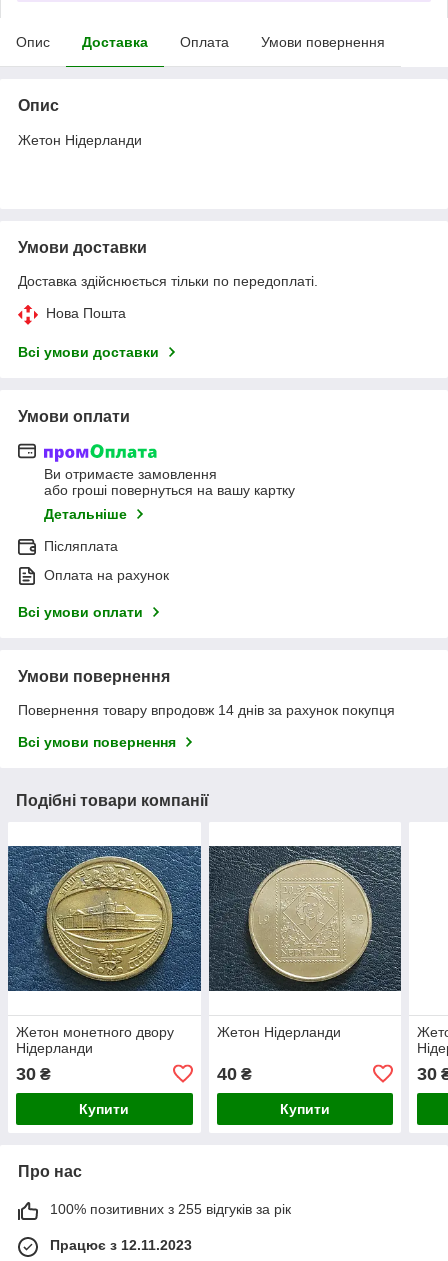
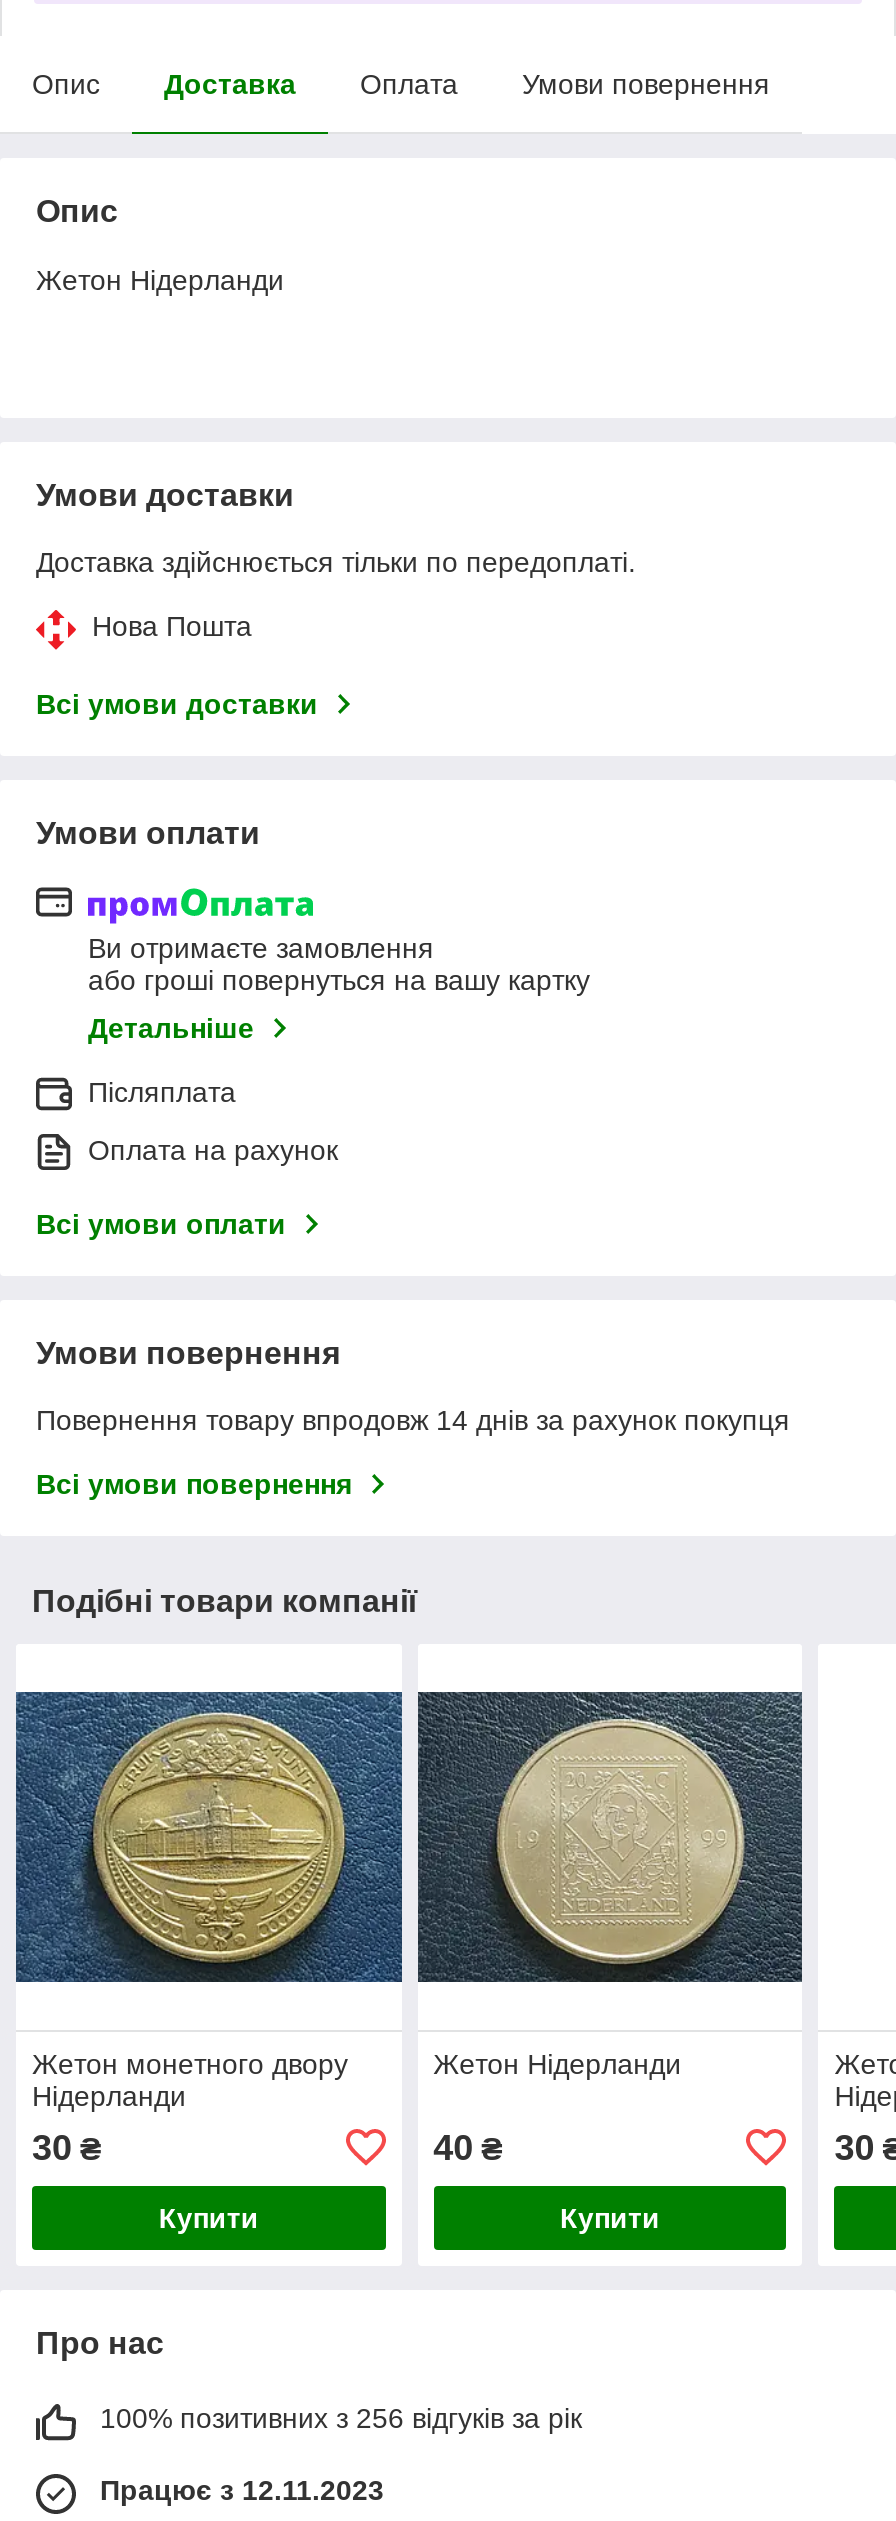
[50,1201,291,1217] 100% позитивних з 255 відгуків за рік -> [100,2402,582,2434] 100% позитивних з 256 відгуків за рік

